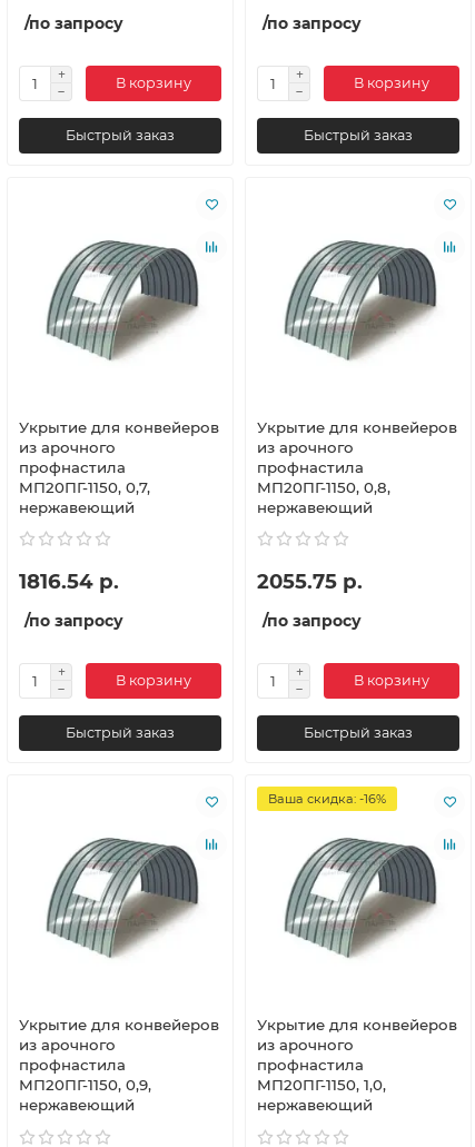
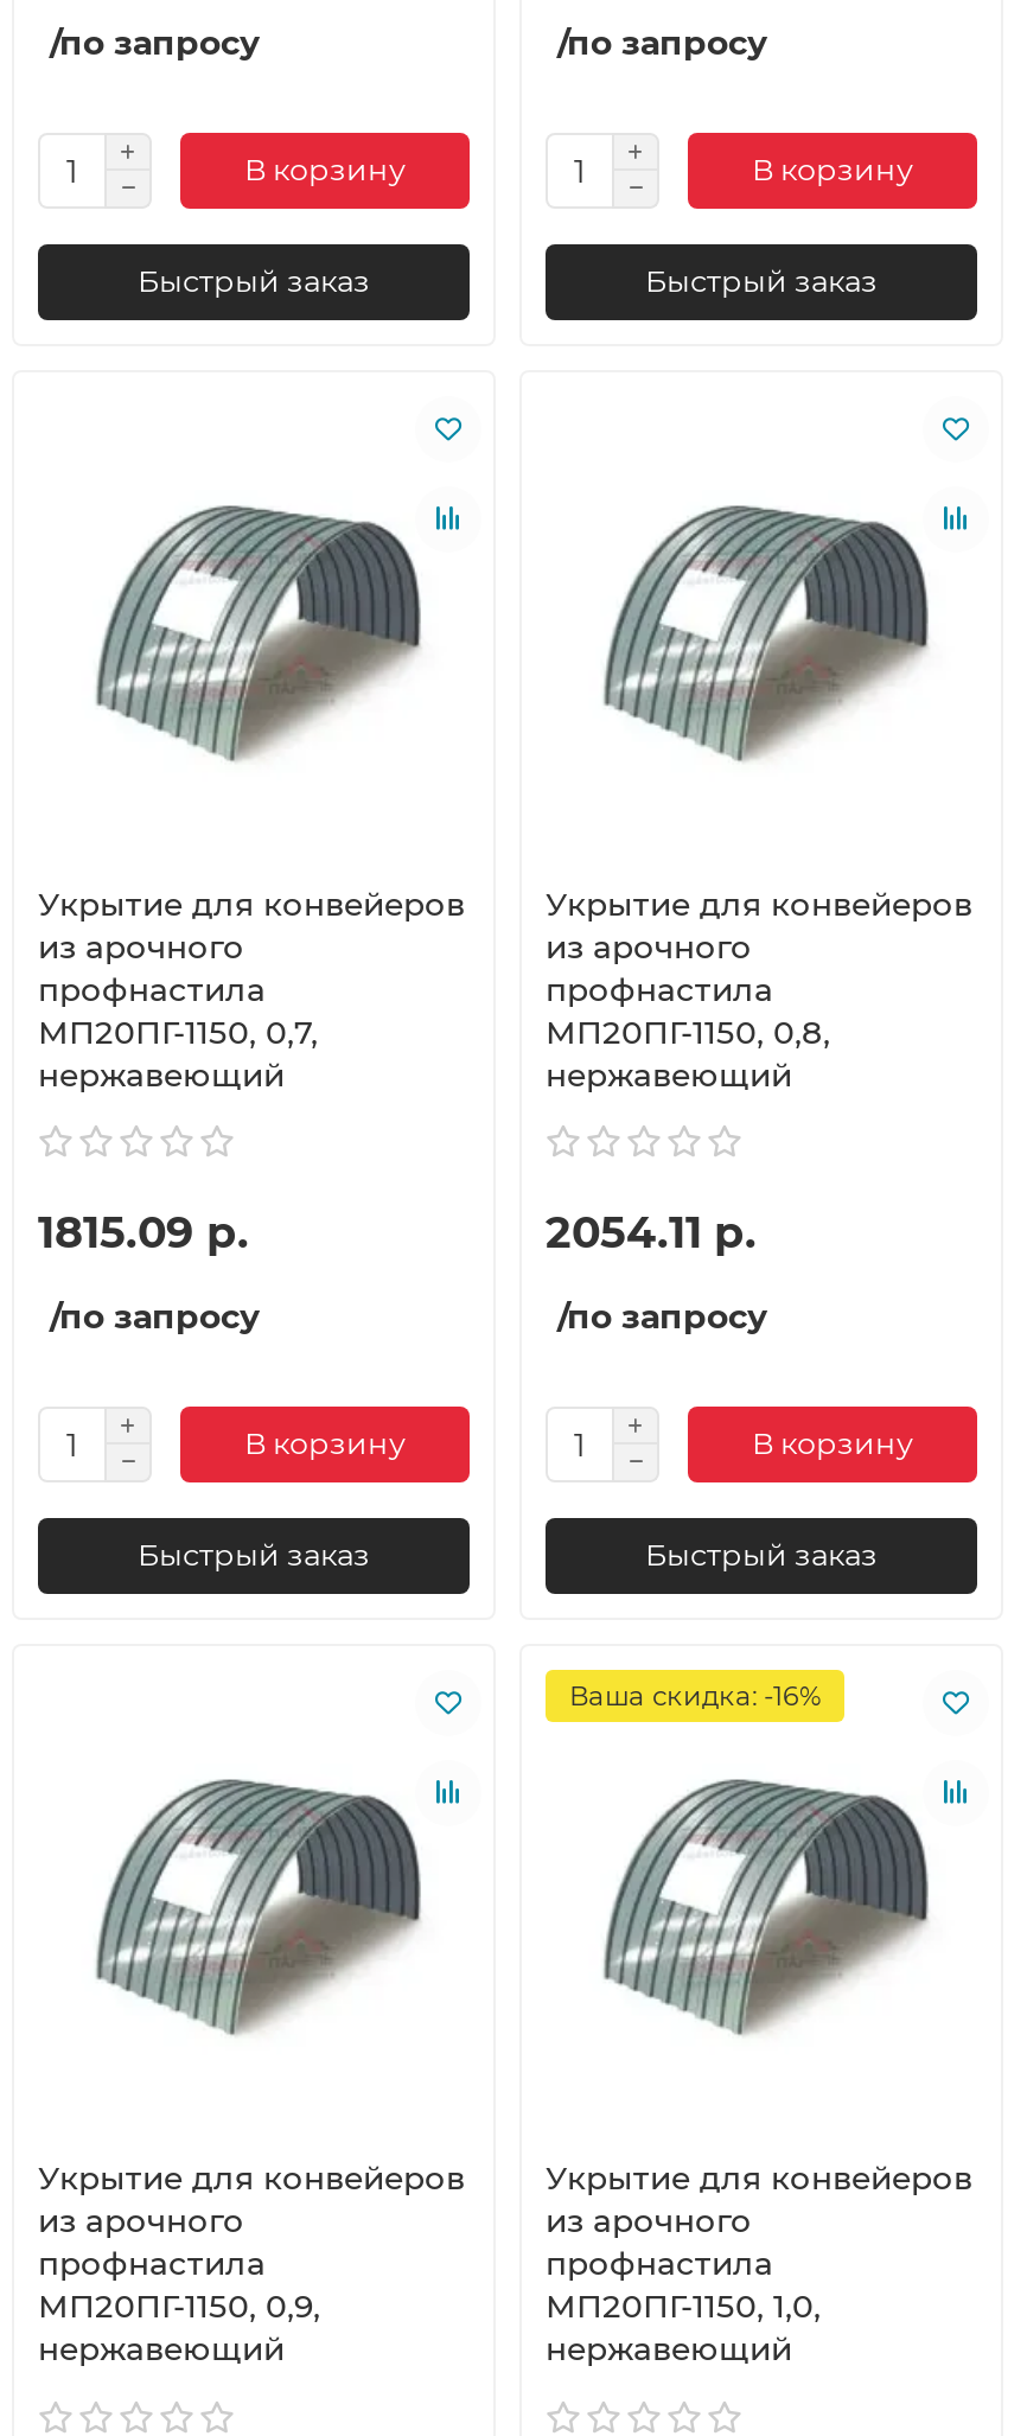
[19,568,119,594] 1816.54 р. -> [38,1205,249,1259] 1815.09 р.
[257,568,363,594] 2055.75 р. -> [546,1205,757,1259] 2054.11 р.

